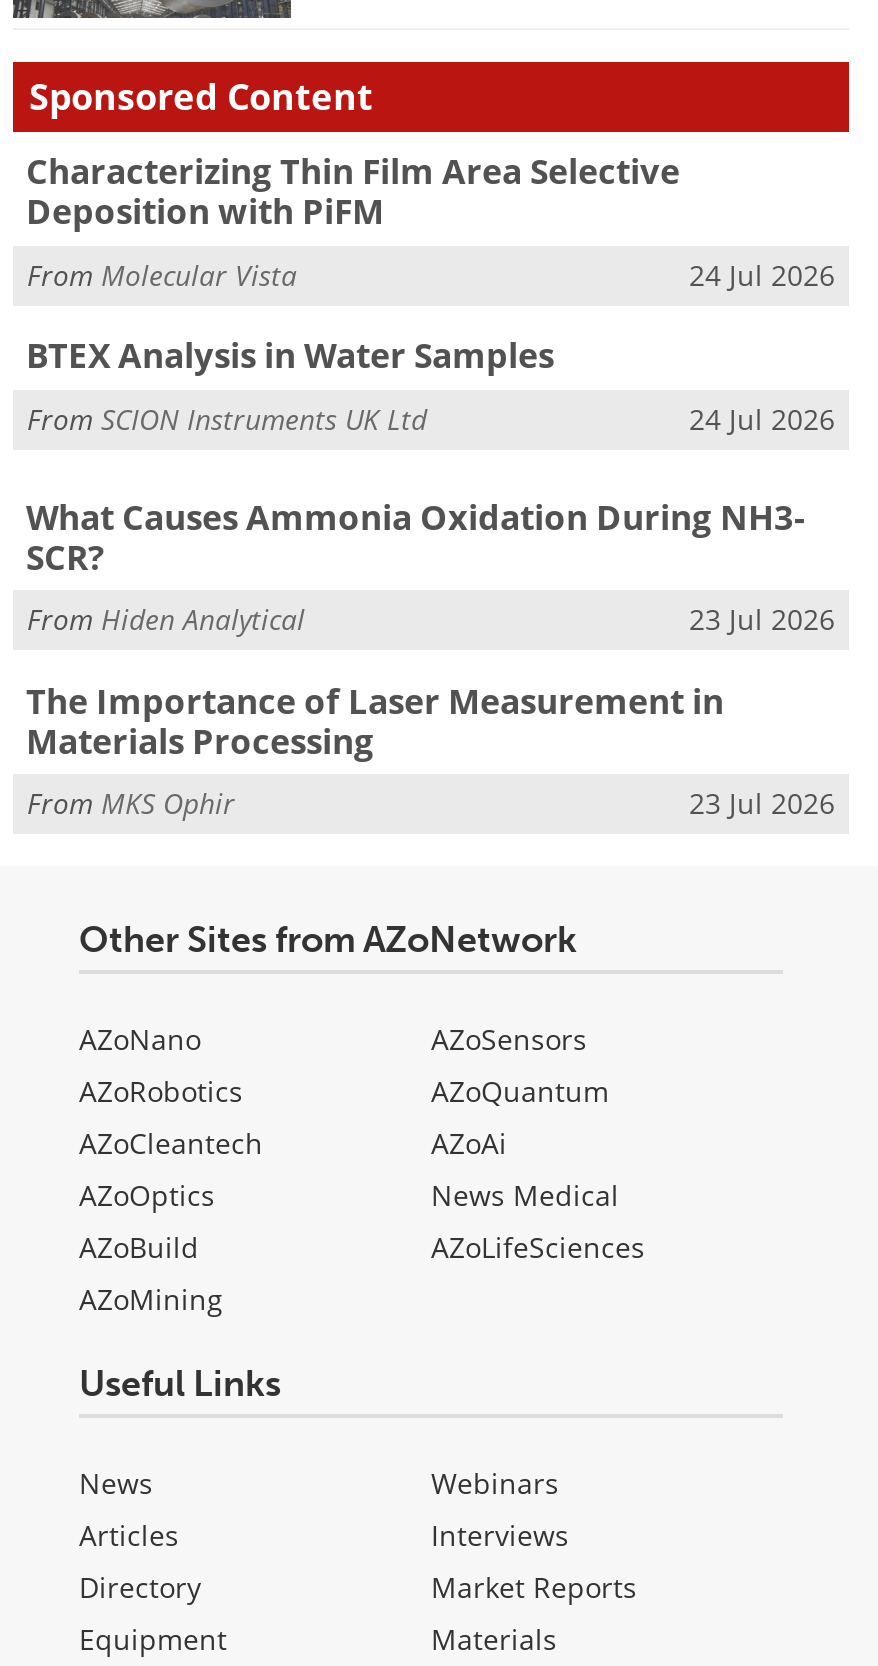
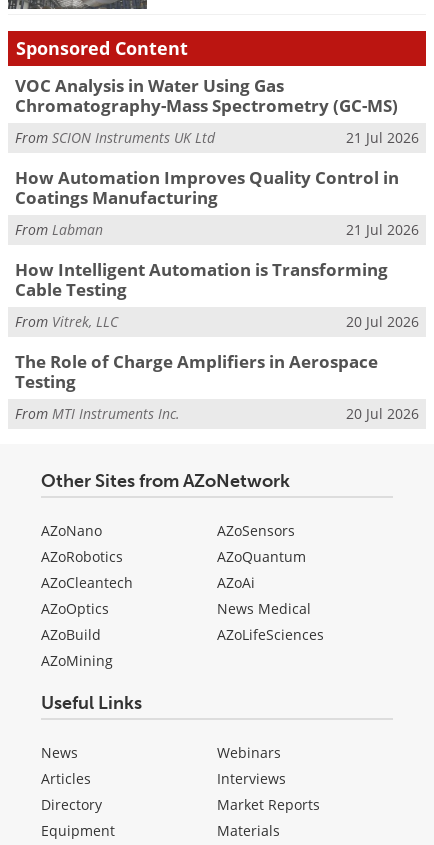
[26,148,835,378] Characterizing Thin Film Area Selective | Deposition with PiFM | From Molecular Vista | 24 Jul 2026 | BTEX Analysis in Water Samples -> [14,74,397,117] VOC Analysis in Water Using Gas | Chromatography-Mass Spectrometry (GC-MS)
[26,399,835,823] 24 Jul 2026 | What Causes Ammonia Oxidation During NH3- | SCR? | From Hiden Analytical | 23 Jul 2026 | The Importance of Laser Measurement in | Materials Processing | From MKS Ophir | 23 Jul 2026 -> [14,127,419,423] 21 Jul 2026 | How Automation Improves Quality Control in | Coatings Manufacturing | From Labman | 21 Jul 2026 | How Intelligent Automation is Transforming | Cable Testing | From Vitrek, LLC | 20 Jul 2026 | The Role of Charge Amplifiers in Aerospace | Testing | From MTI Instruments Inc. | 20 Jul 2026
moved [27,399,427,437] -> [15,127,215,146]: From SCION Instruments UK Ltd

